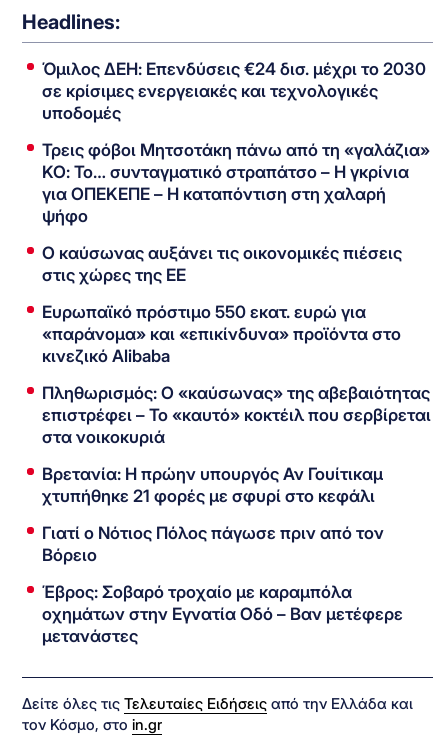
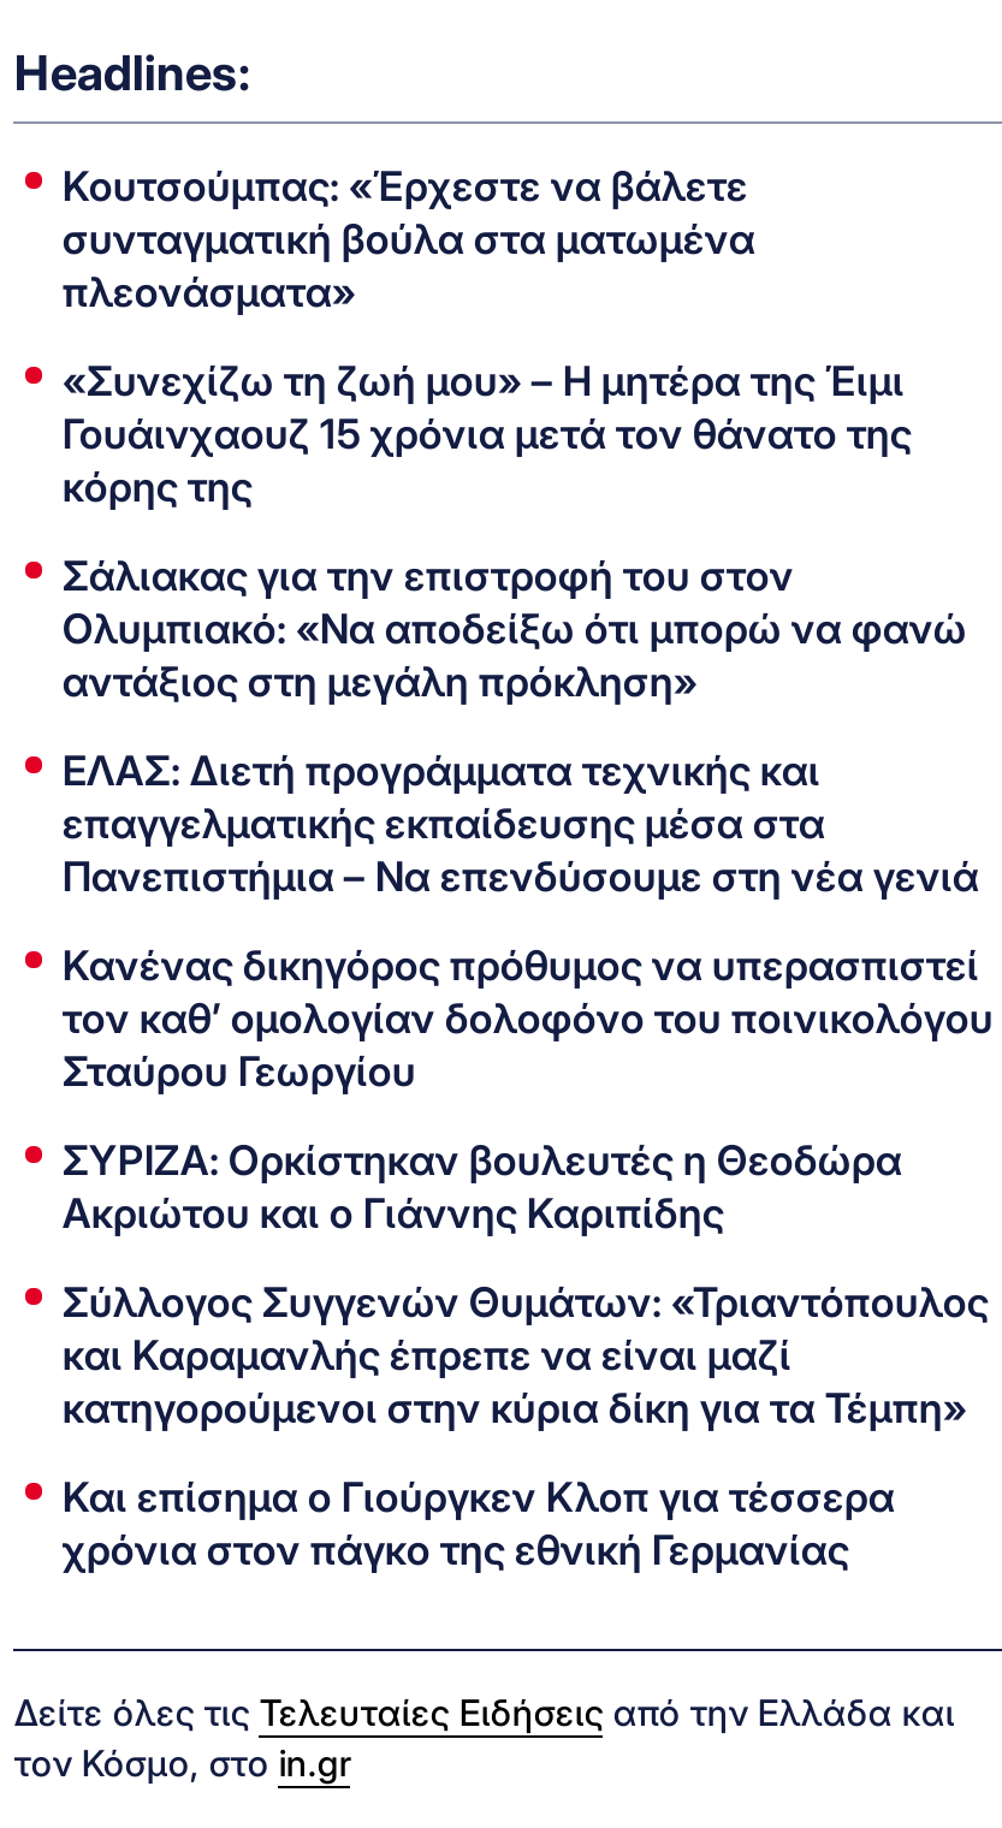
[42,59,426,123] Όμιλος ΔΕΗ: Επενδύσεις €24 δισ. μέχρι το 2030 | σε κρίσιμες ενεργειακές και τεχνολογικές | υποδομές -> [62,162,755,316] Κουτσούμπας: «Έρχεστε να βάλετε | συνταγματική βούλα στα ματωμένα | πλεονάσματα»
[42,140,430,226] Τρεις φόβοι Μητσοτάκη πάνω από τη «γαλάζια» | ΚΟ: Το… συνταγματικό στραπάτσο – Η γκρίνια | για ΟΠΕΚΕΠΕ – Η καταπόντιση στη χαλαρή | ψήφο -> [62,357,911,511] «Συνεχίζω τη ζωή μου» – Η μητέρα της Έιμι | Γουάινχαουζ 15 χρόνια μετά τον θάνατο της | κόρης της
[42,243,402,285] Ο καύσωνας αυξάνει τις οικονομικές πιέσεις | στις χώρες της ΕΕ -> [62,552,967,705] Σάλιακας για την επιστροφή του στον | Ολυμπιακό: «Να αποδείξω ότι μπορώ να φανώ | αντάξιος στη μεγάλη πρόκληση»
[42,302,401,366] Ευρωπαϊκό πρόστιμο 550 εκατ. ευρώ για | «παράνομα» και «επικίνδυνα» προϊόντα στο | κινεζικό Alibaba -> [62,746,979,900] ΕΛΑΣ: Διετή προγράμματα τεχνικής και | επαγγελματικής εκπαίδευσης μέσα στα | Πανεπιστήμια – Να επενδύσουμε στη νέα γενιά
[42,383,431,447] Πληθωρισμός: Ο «καύσωνας» της αβεβαιότητας | επιστρέφει – Το «καυτό» κοκτέιλ που σερβίρεται | στα νοικοκυριά -> [62,941,993,1095] Κανένας δικηγόρος πρόθυμος να υπερασπιστεί | τον καθ’ ομολογίαν δολοφόνο του ποινικολόγου | Σταύρου Γεωργίου
[42,464,383,506] Βρετανία: Η πρώην υπουργός Αν Γουίτικαμ | χτυπήθηκε 21 φορές με σφυρί στο κεφάλι -> [62,1136,902,1237] ΣΥΡΙΖΑ: Ορκίστηκαν βουλευτές η Θεοδώρα | Ακριώτου και ο Γιάννης Καριπίδης
[42,523,384,565] Γιατί ο Νότιος Πόλος πάγωσε πριν από τον | Βόρειο -> [62,1278,988,1432] Σύλλογος Συγγενών Θυμάτων: «Τριαντόπουλος | και Καραμανλής έπρεπε να είναι μαζί | κατηγορούμενοι στην κύρια δίκη για τα Τέμπη»
[42,582,403,646] Έβρος: Σοβαρό τροχαίο με καραμπόλα | οχημάτων στην Εγνατία Οδό – Βαν μετέφερε | μετανάστες -> [62,1473,894,1574] Και επίσημα ο Γιούργκεν Κλοπ για τέσσερα | χρόνια στον πάγκο της εθνική Γερμανίας

